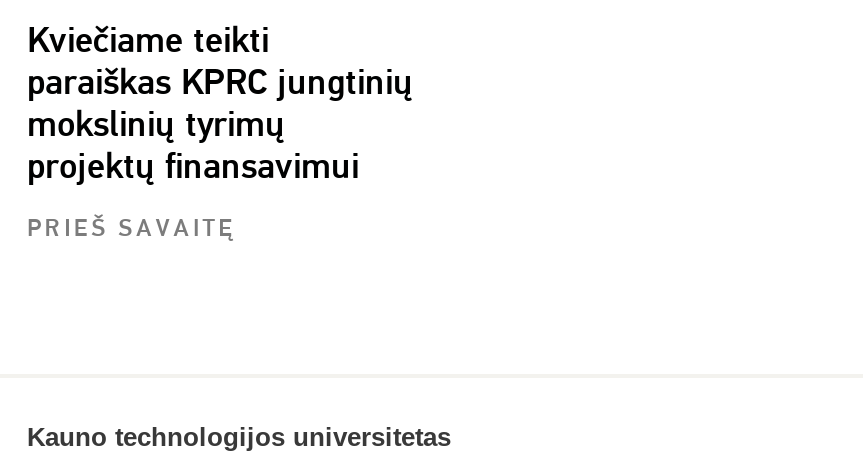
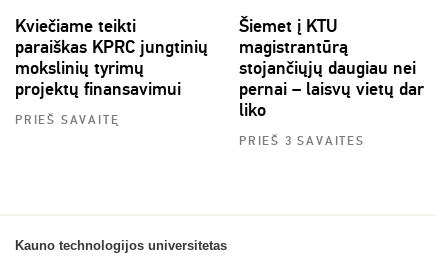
none -> [239,15,424,149] Šiemet į KTU | magistrantūrą | stojančiųjų daugiau nei | pernai – laisvų vietų dar | liko | PRIEŠ 3 SAVAITES

